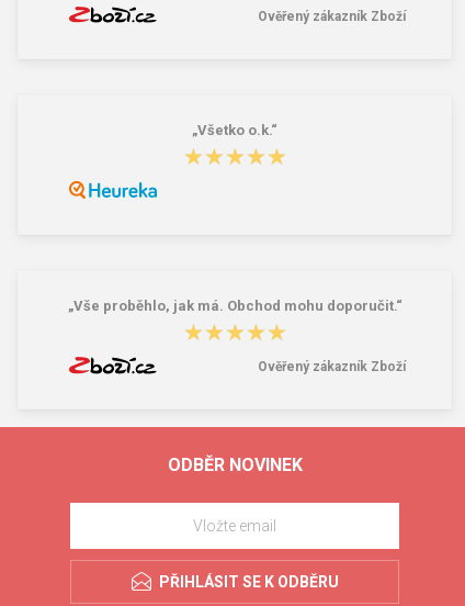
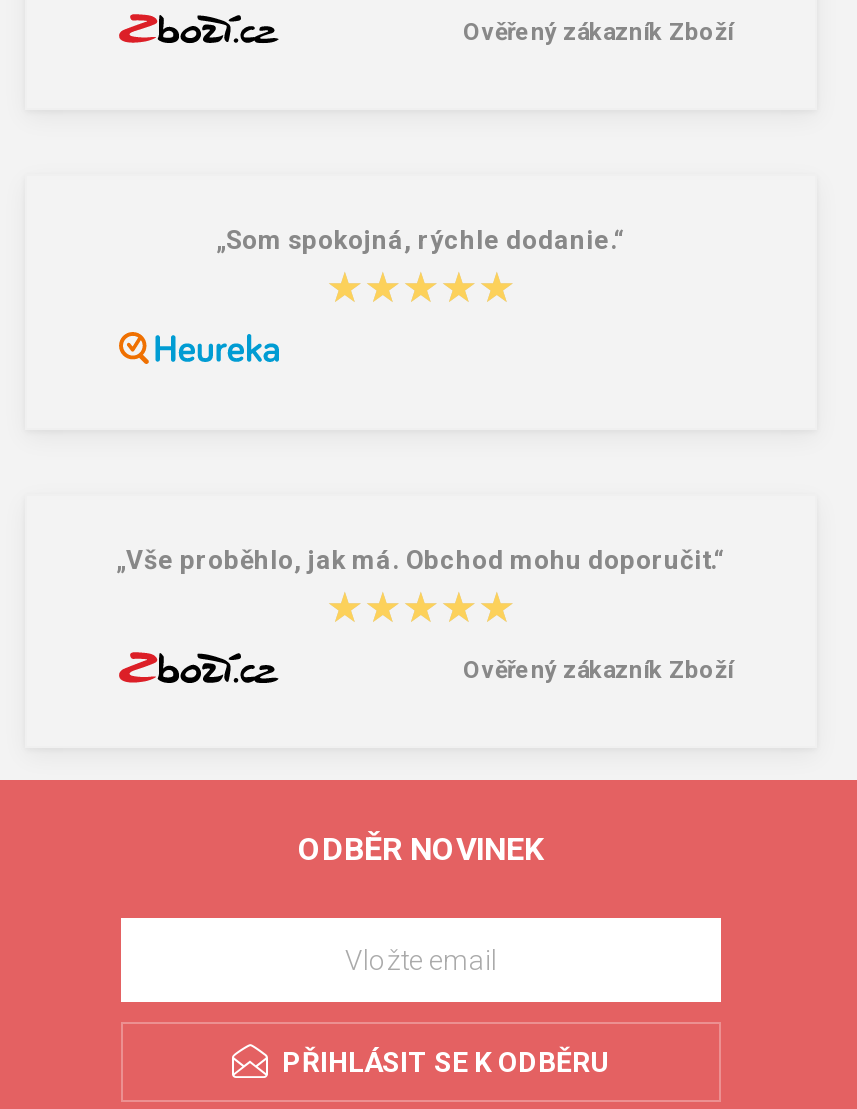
[192,122,277,139] „Všetko o.k.“ -> [216,225,626,255] „Som spokojná, rýchle dodanie.“

